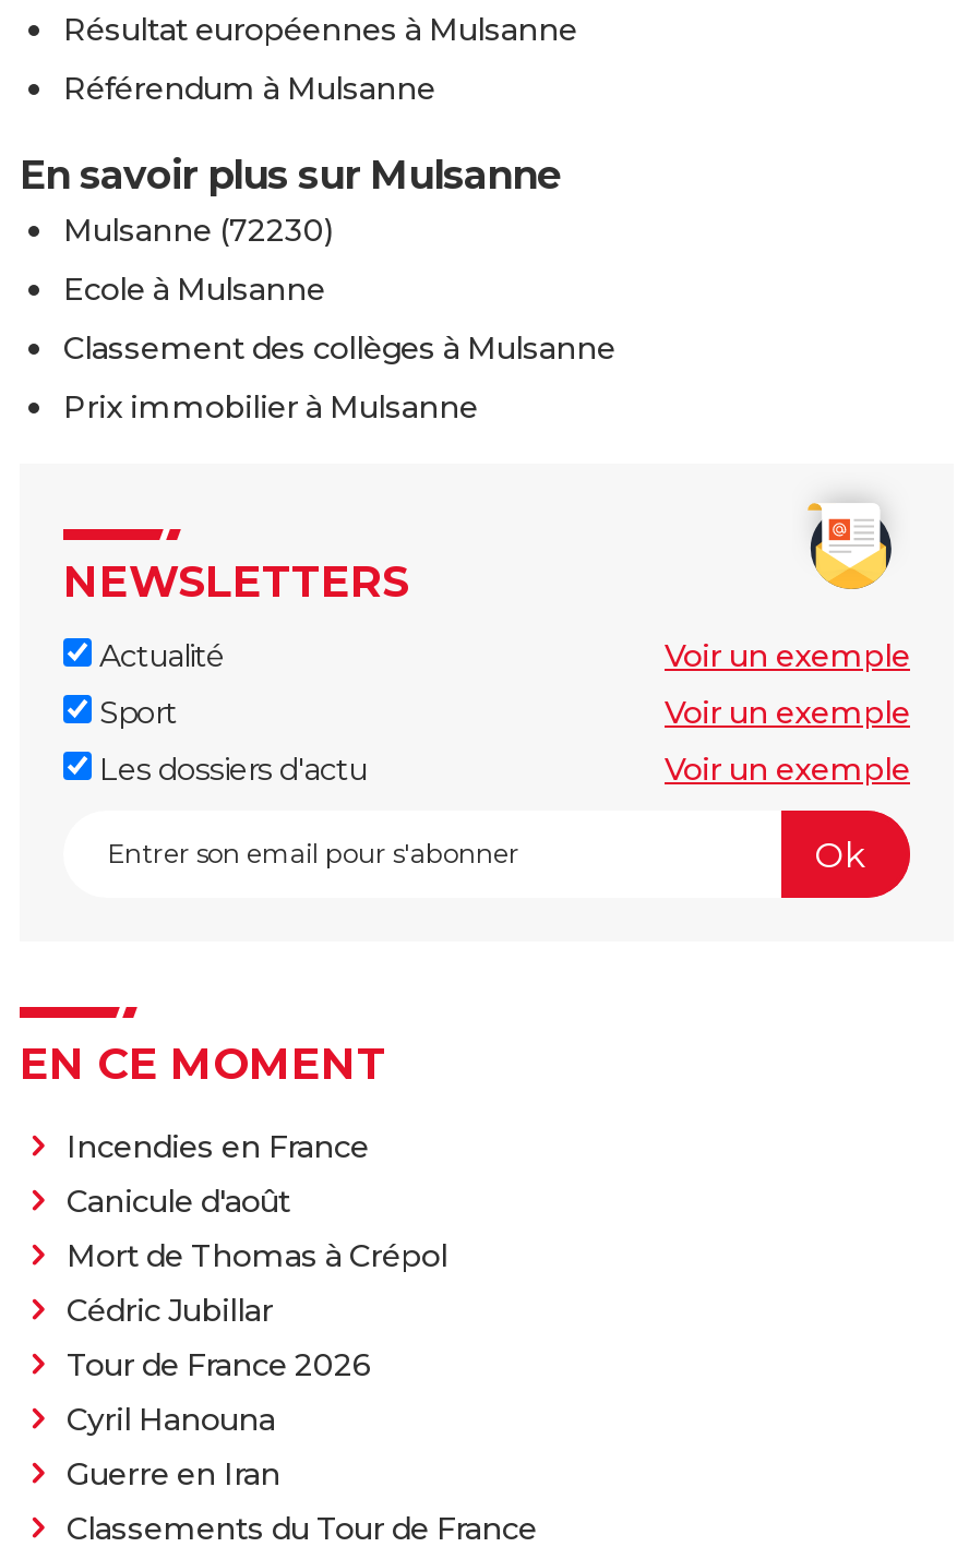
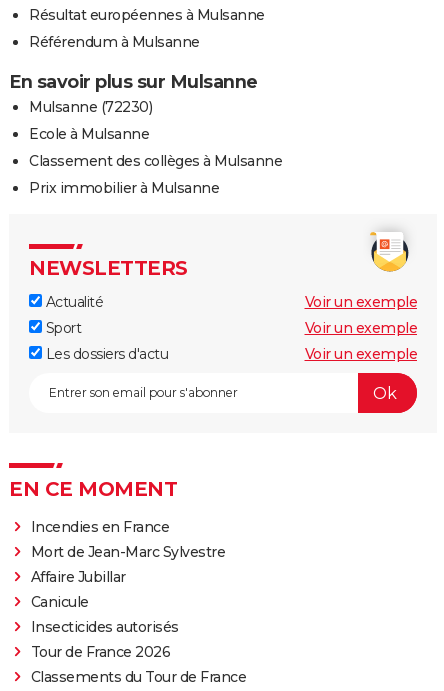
[67,1182,447,1331] Canicule d'août | Mort de Thomas à Crépol | Cédric Jubillar -> [30,543,225,636] Mort de Jean-Marc Sylvestre | Affaire Jubillar | Canicule | Insecticides autorisés
moved [67,1346,371,1385] -> [30,643,170,661]: Tour de France 2026
[67,1401,280,1494] Cyril Hanouna | Guerre en Iran -> none

